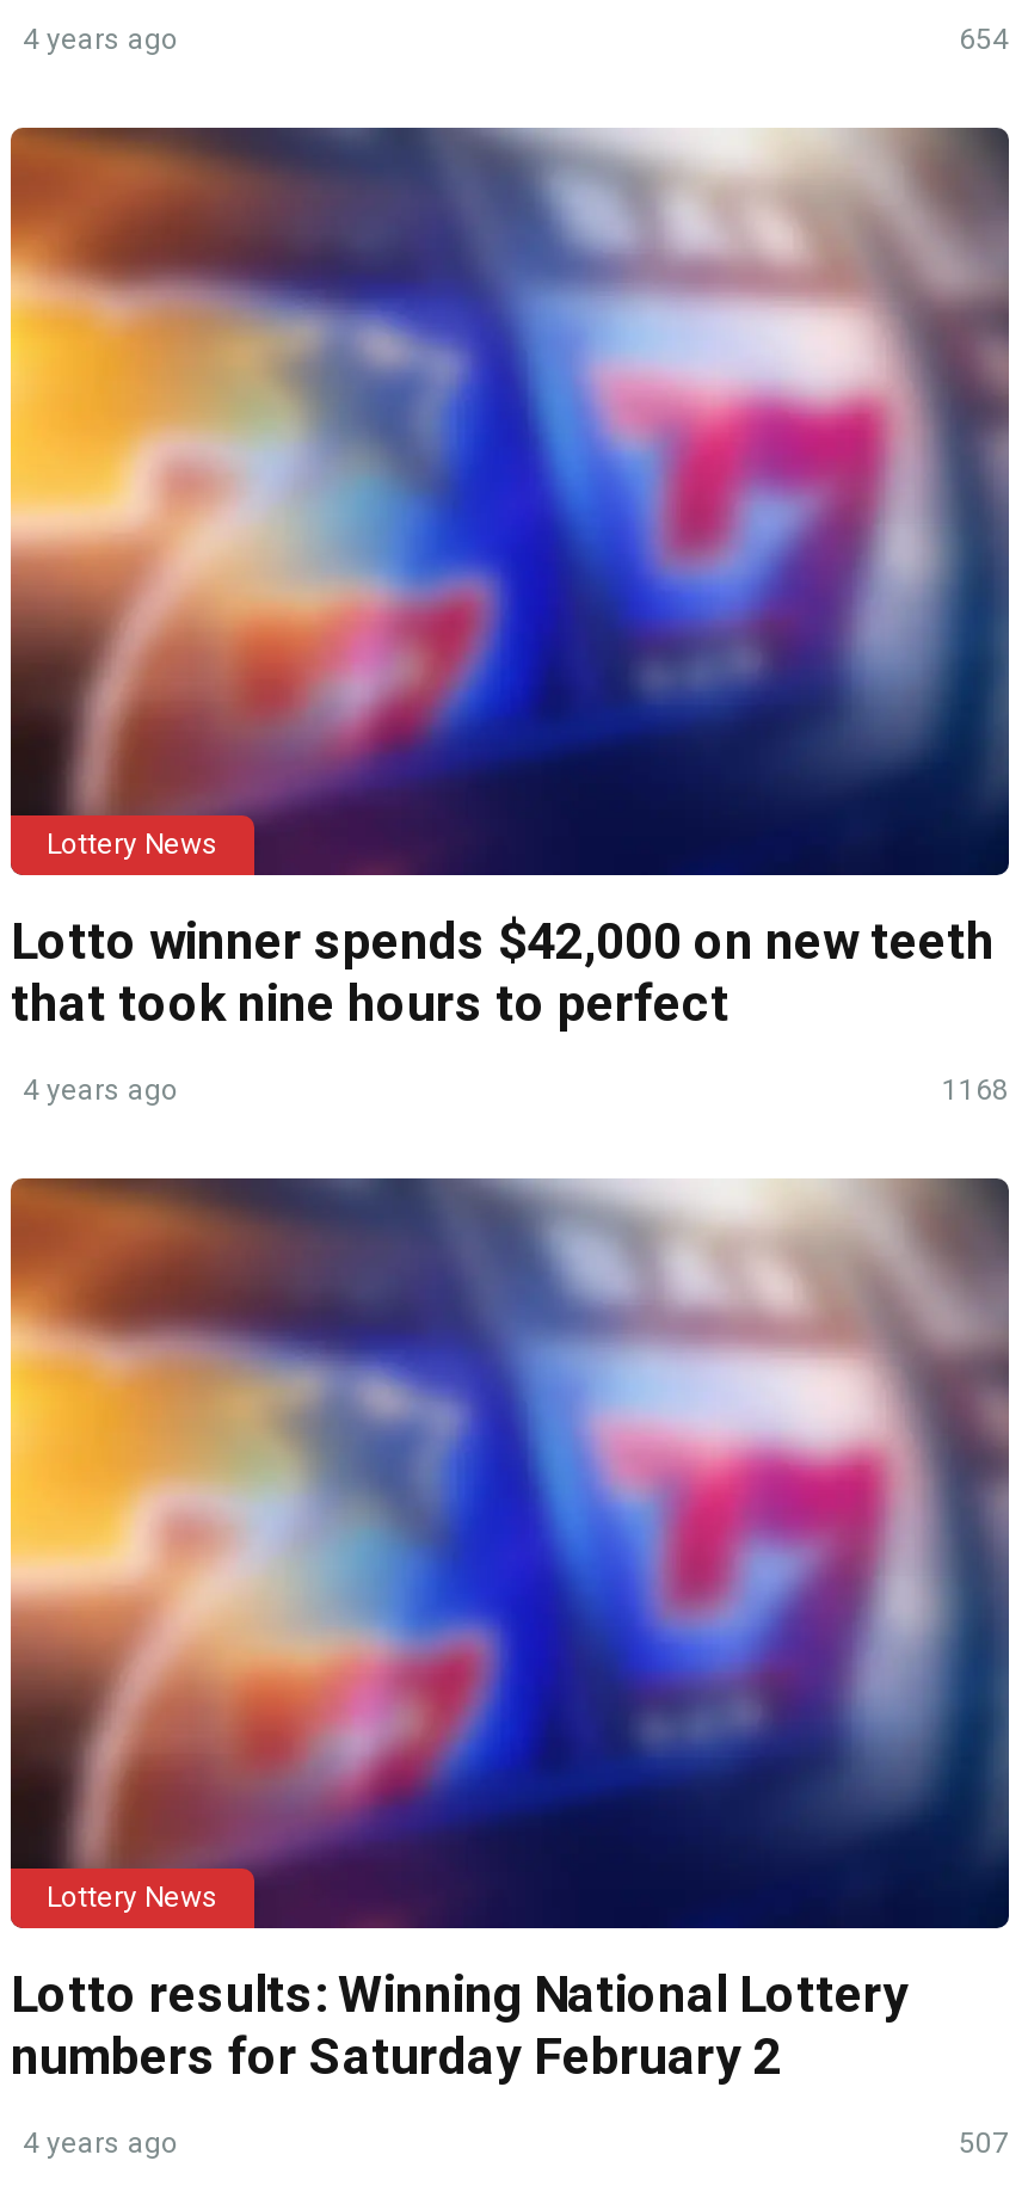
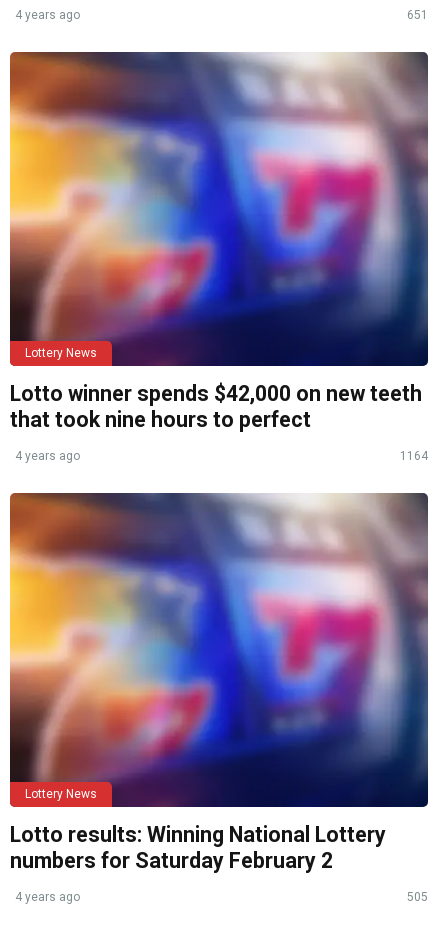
[959,22,1009,55] 654 -> [407,8,428,22] 651
[942,1074,1009,1107] 1168 -> [400,449,428,463] 1164
[959,2126,1009,2159] 507 -> [407,890,428,904] 505

